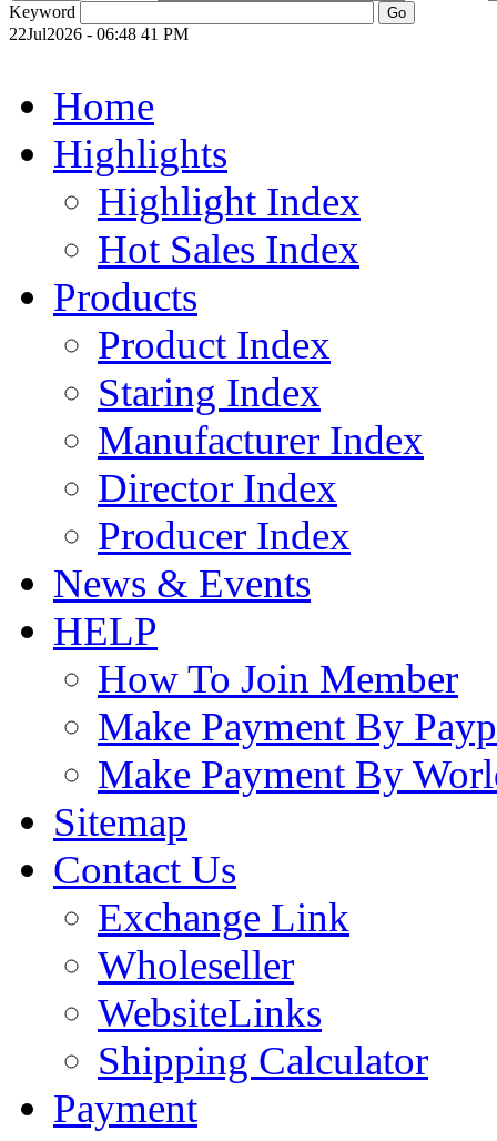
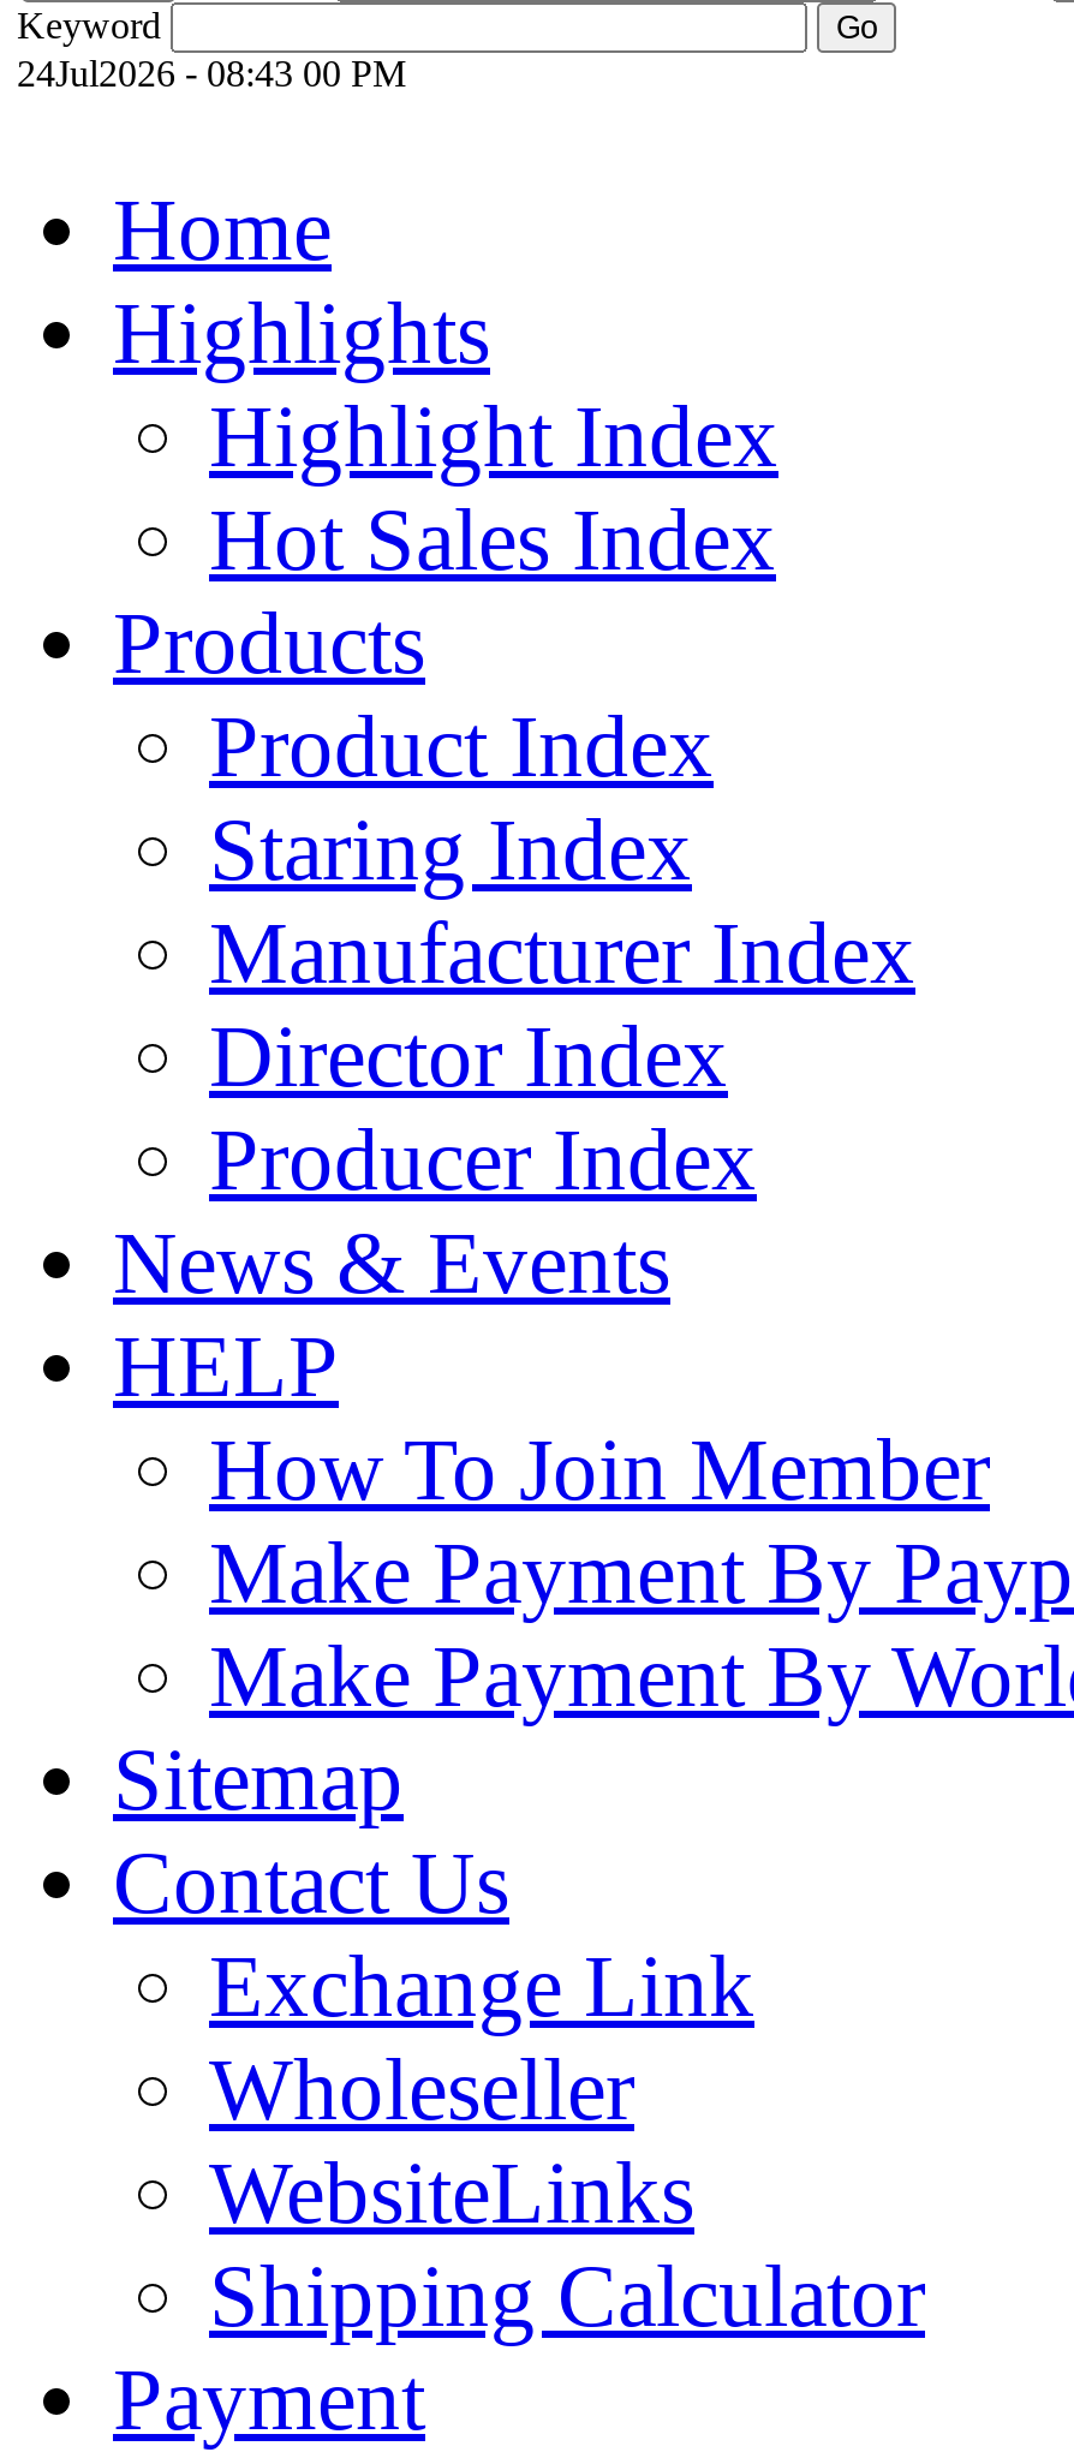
[9,24,189,43] 22Jul2026 - 06:48 41 PM -> [17,53,406,94] 24Jul2026 - 08:43 00 PM

